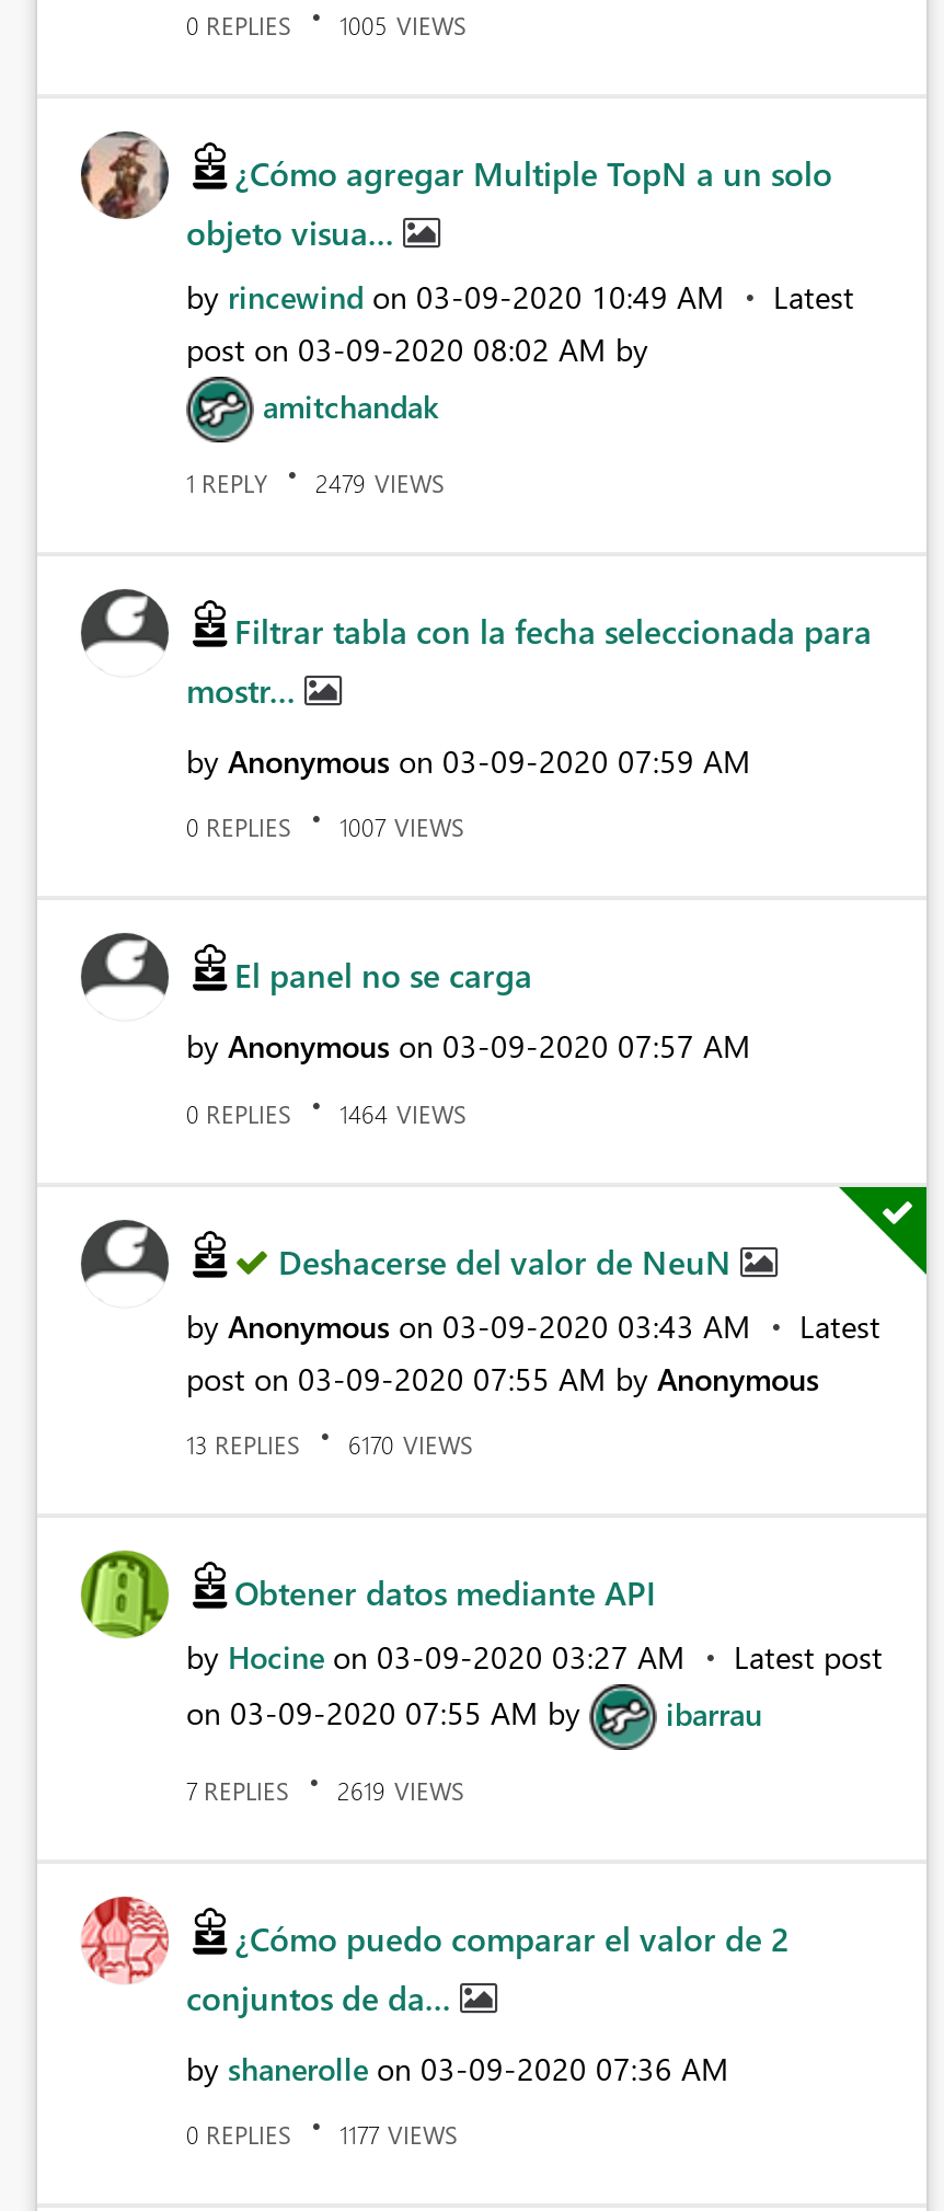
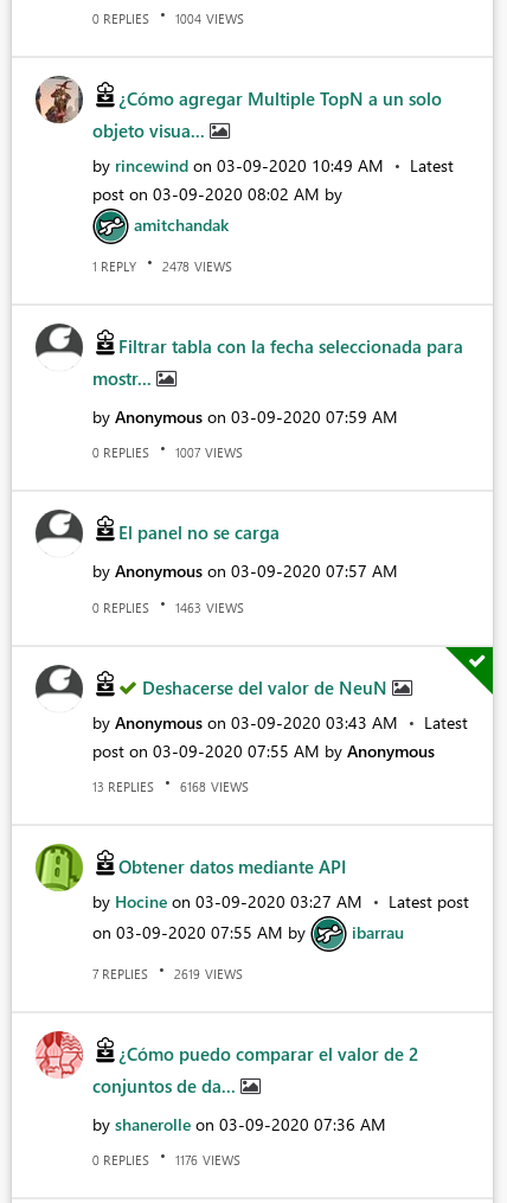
[186,10,467,42] 0 REPLIES 1005 VIEWS -> [92,10,244,28] 0 REPLIES 1004 VIEWS
[186,466,445,499] 1 REPLY 2479 VIEWS -> [92,257,232,275] 1 REPLY 2478 VIEWS
[186,1097,467,1130] 0 REPLIES 1464 VIEWS -> [92,598,244,616] 0 REPLIES 1463 VIEWS
[186,1429,473,1462] 13 REPLIES 6170 VIEWS -> [92,778,249,796] 13 REPLIES 6168 VIEWS
[186,2119,458,2152] 0 REPLIES 1177 VIEWS -> [92,1151,240,1169] 0 REPLIES 1176 VIEWS

